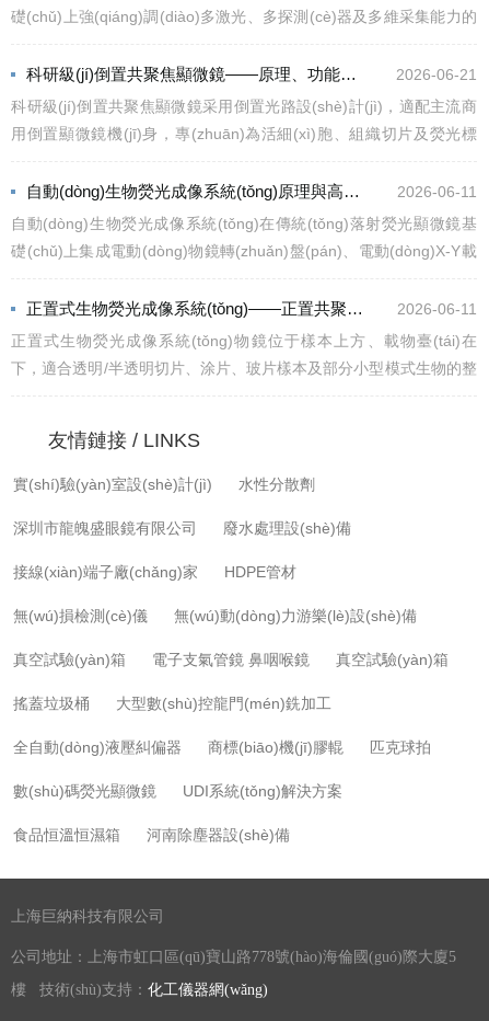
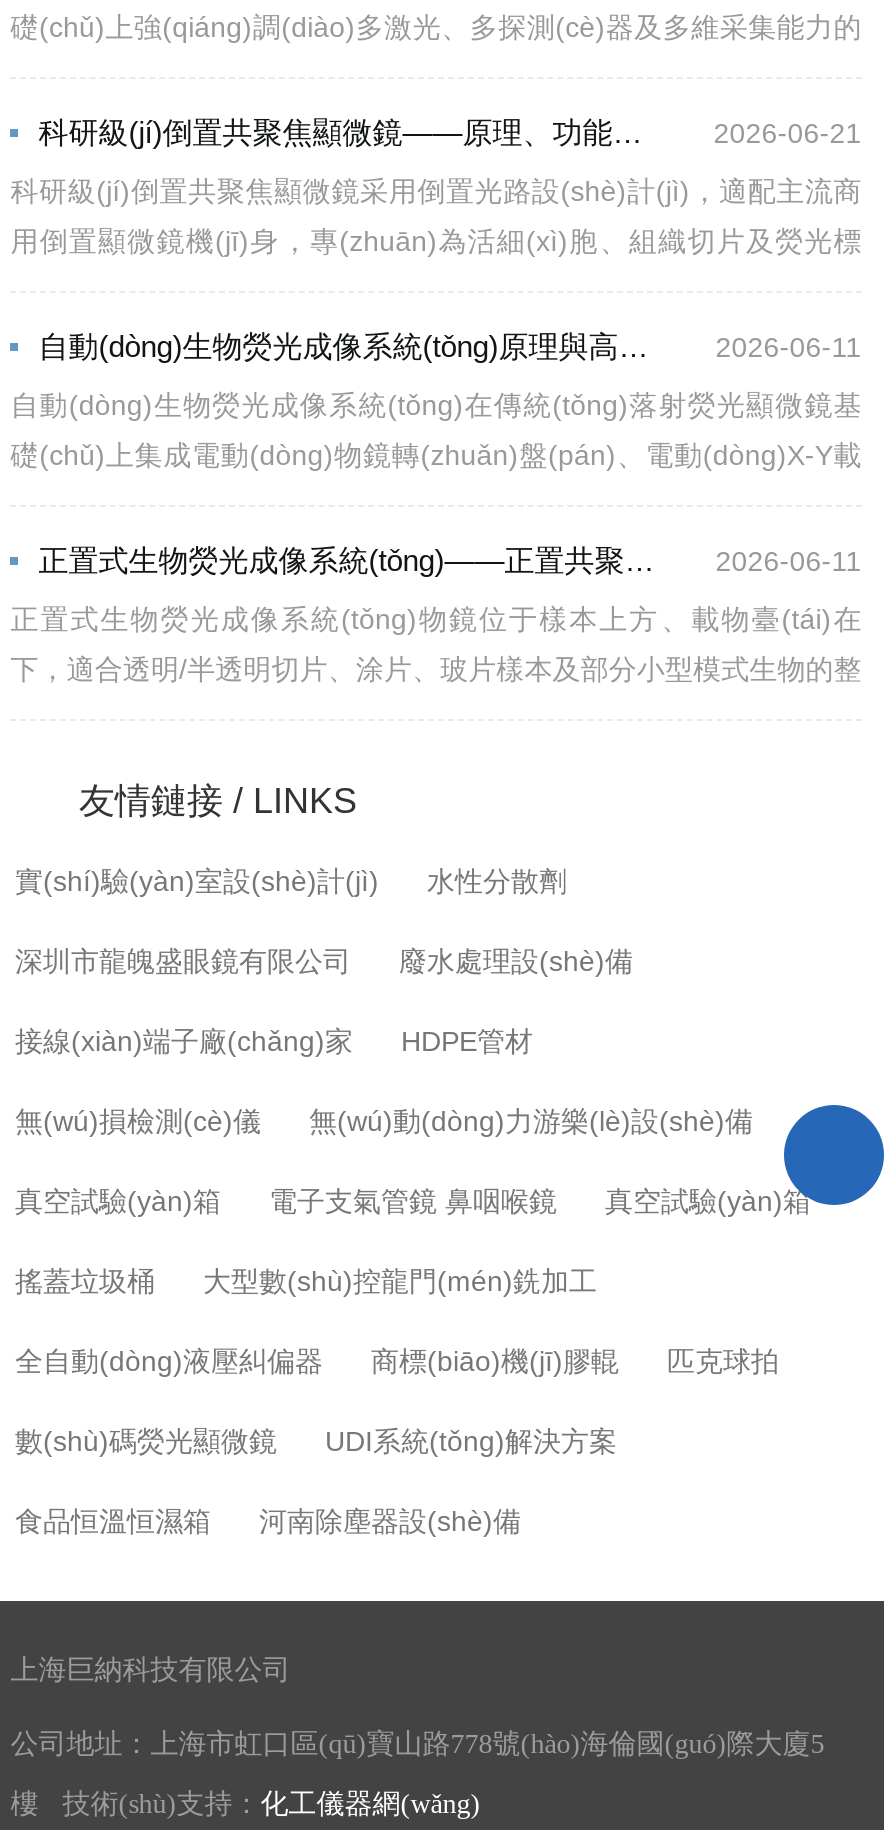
none -> [782,1103,878,1207] [image]

